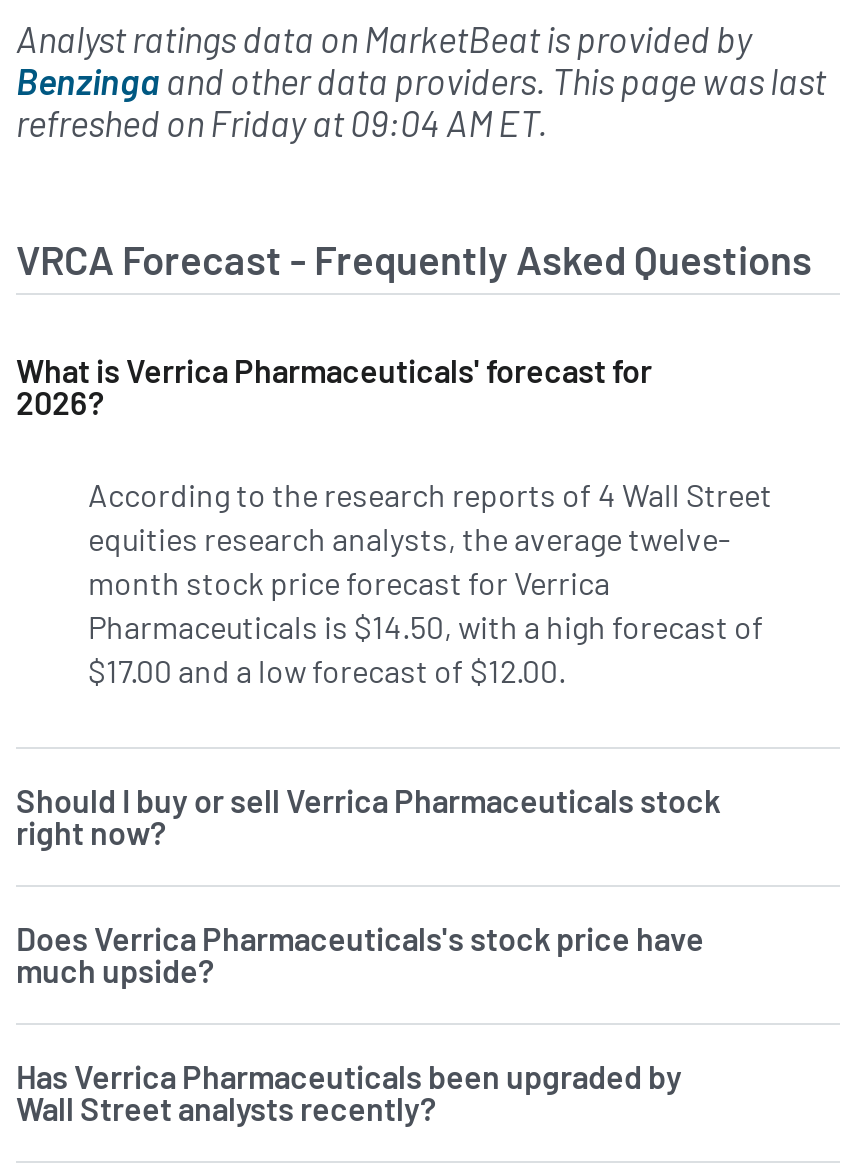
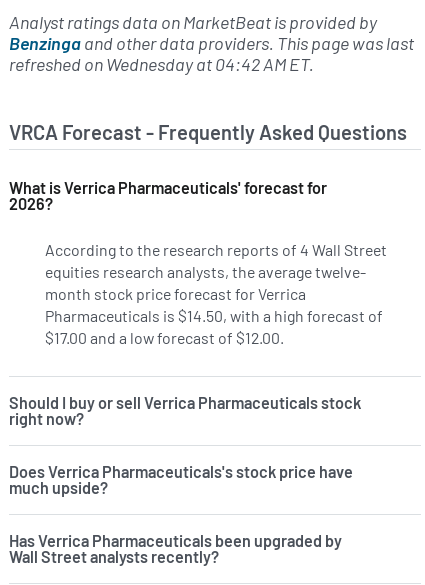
[16,101,548,145] refreshed on Friday at 09:04 AM ET. -> [9,53,314,75] refreshed on Wednesday at 04:42 AM ET.

